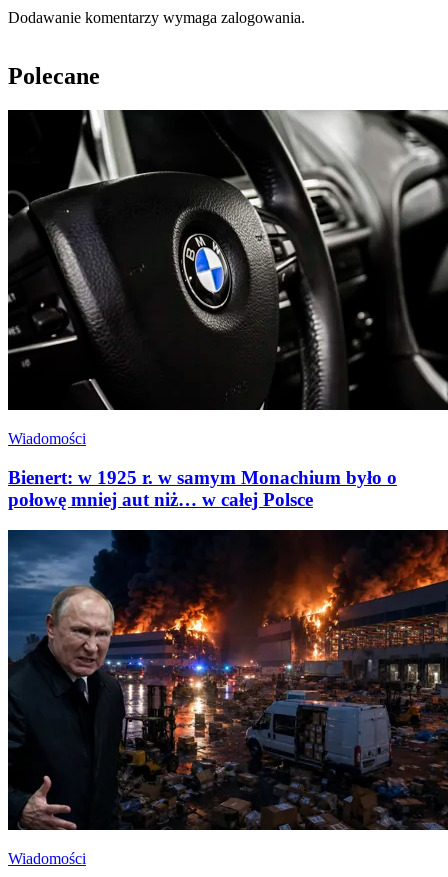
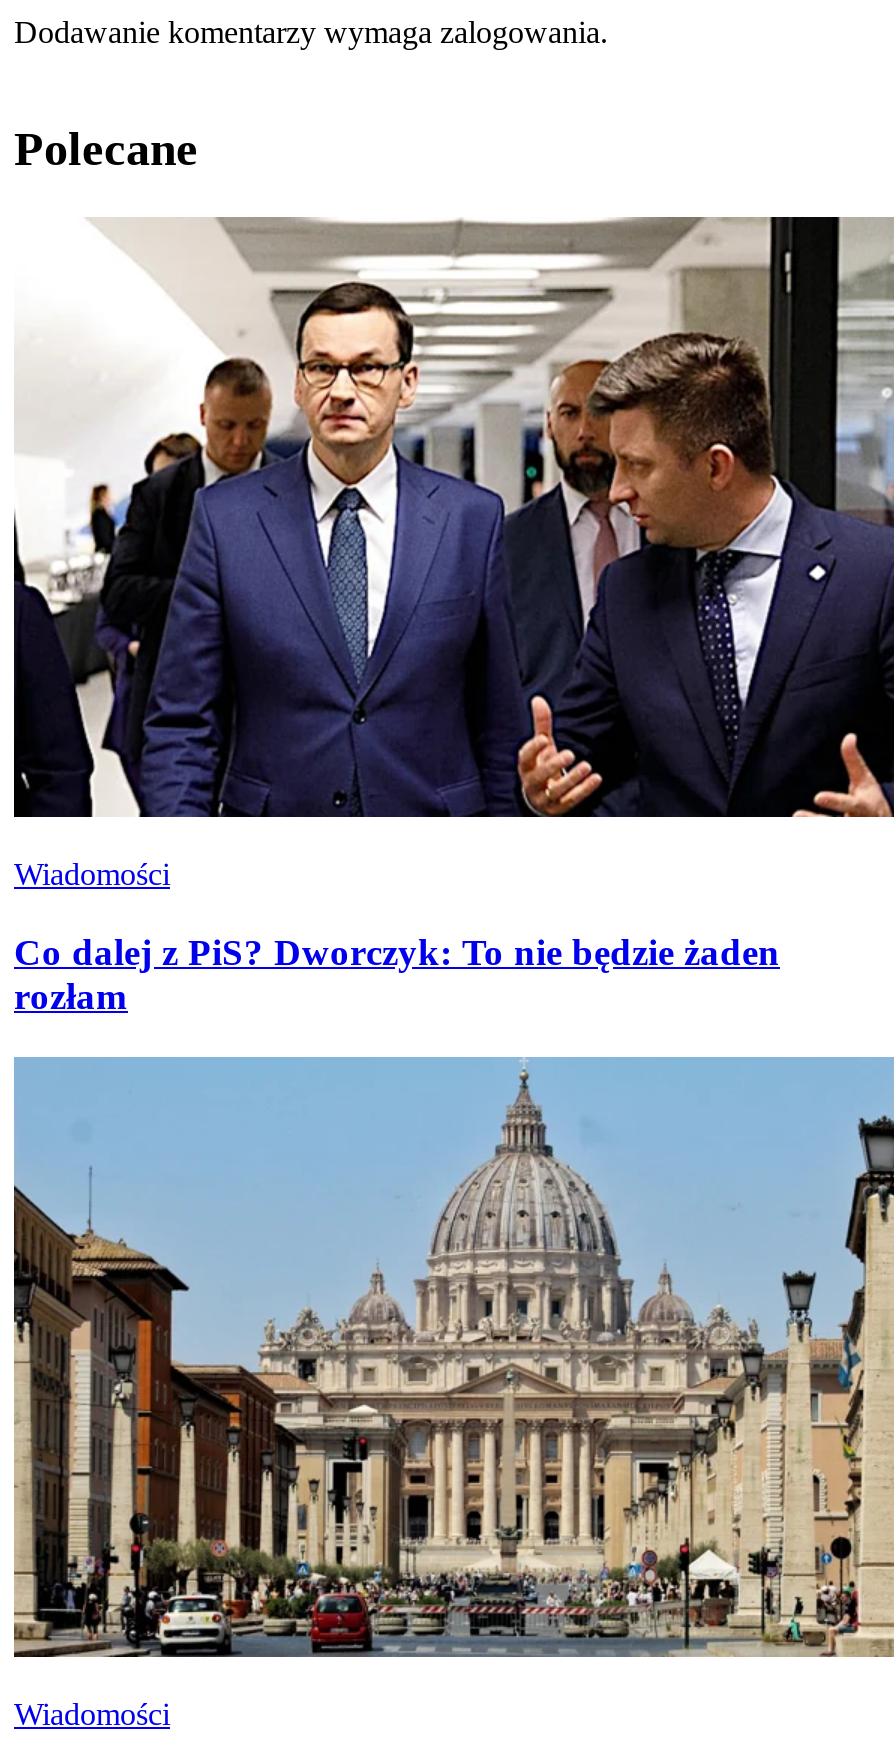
[7,109,445,411] [image] -> [14,217,888,819] [image]
[8,467,397,510] Bienert: w 1925 r. w samym Monachium było o | połowę mniej aut niż… w całej Polsce -> [14,931,780,1017] Co dalej z PiS? Dworczyk: To nie będzie żaden | rozłam
[7,529,445,831] [image] -> [12,1057,888,1659] [image]

